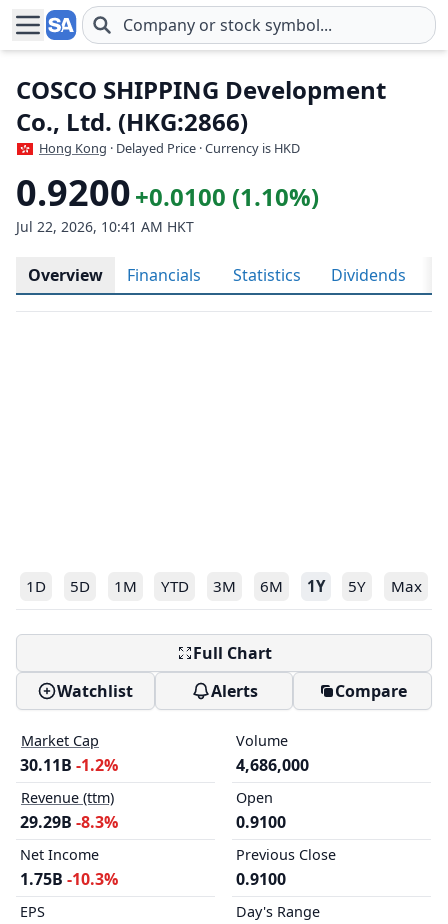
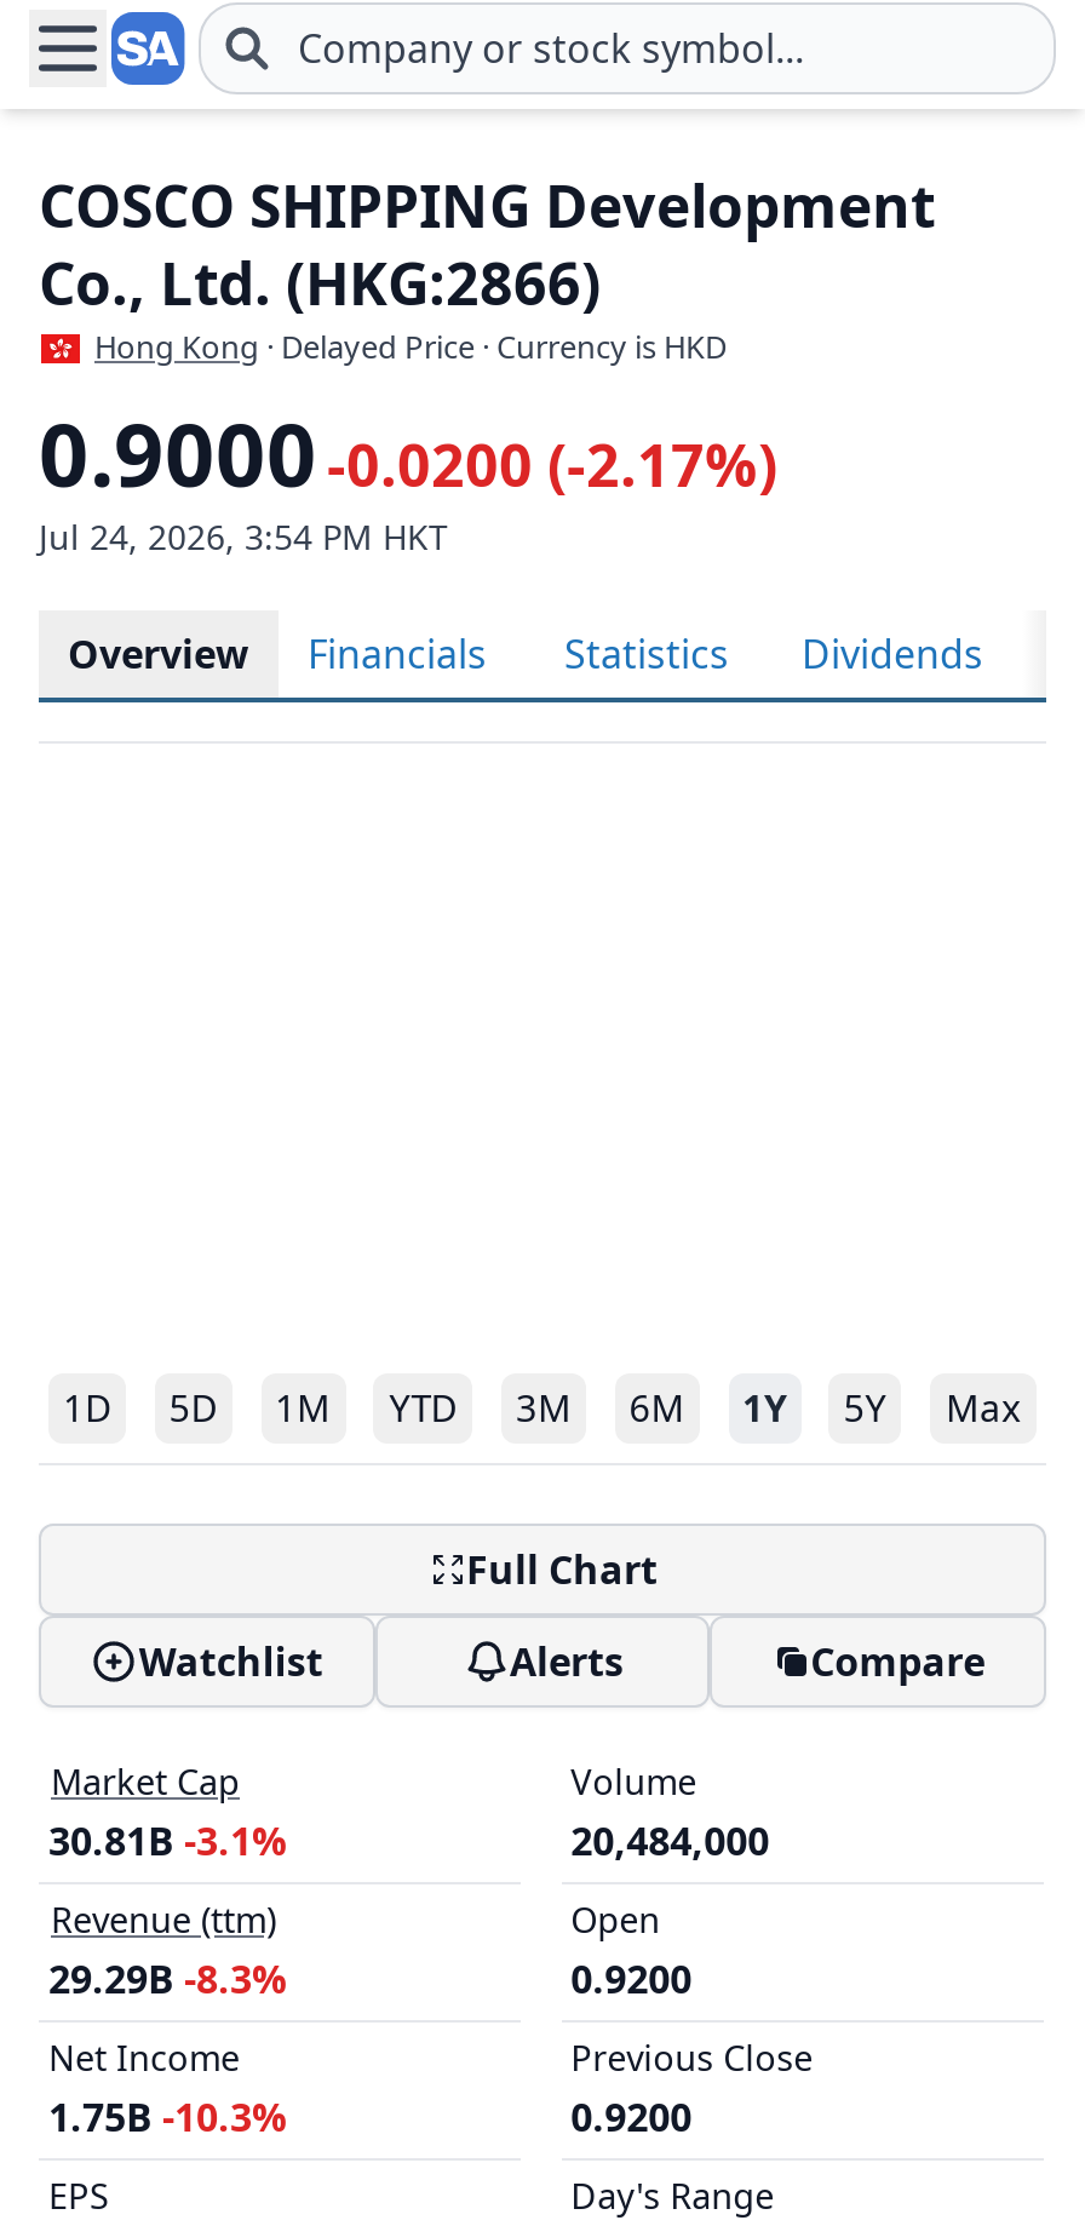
[16,168,319,217] 0.9200 +0.0100 (1.10%) -> [39,395,777,514] 0.9000 -0.0200 (-2.17%)
[16,217,194,236] Jul 22, 2026, 10:41 AM HKT -> [39,514,448,560] Jul 24, 2026, 3:54 PM HKT
[20,754,118,776] 30.11B -1.2% -> [48,1814,286,1868] 30.81B -3.1%
[236,754,309,776] 4,686,000 -> [571,1814,769,1868] 20,484,000
[236,811,286,833] 0.9100 -> [571,1952,692,2006] 0.9200
[236,868,286,890] 0.9100 -> [571,2090,692,2144] 0.9200

